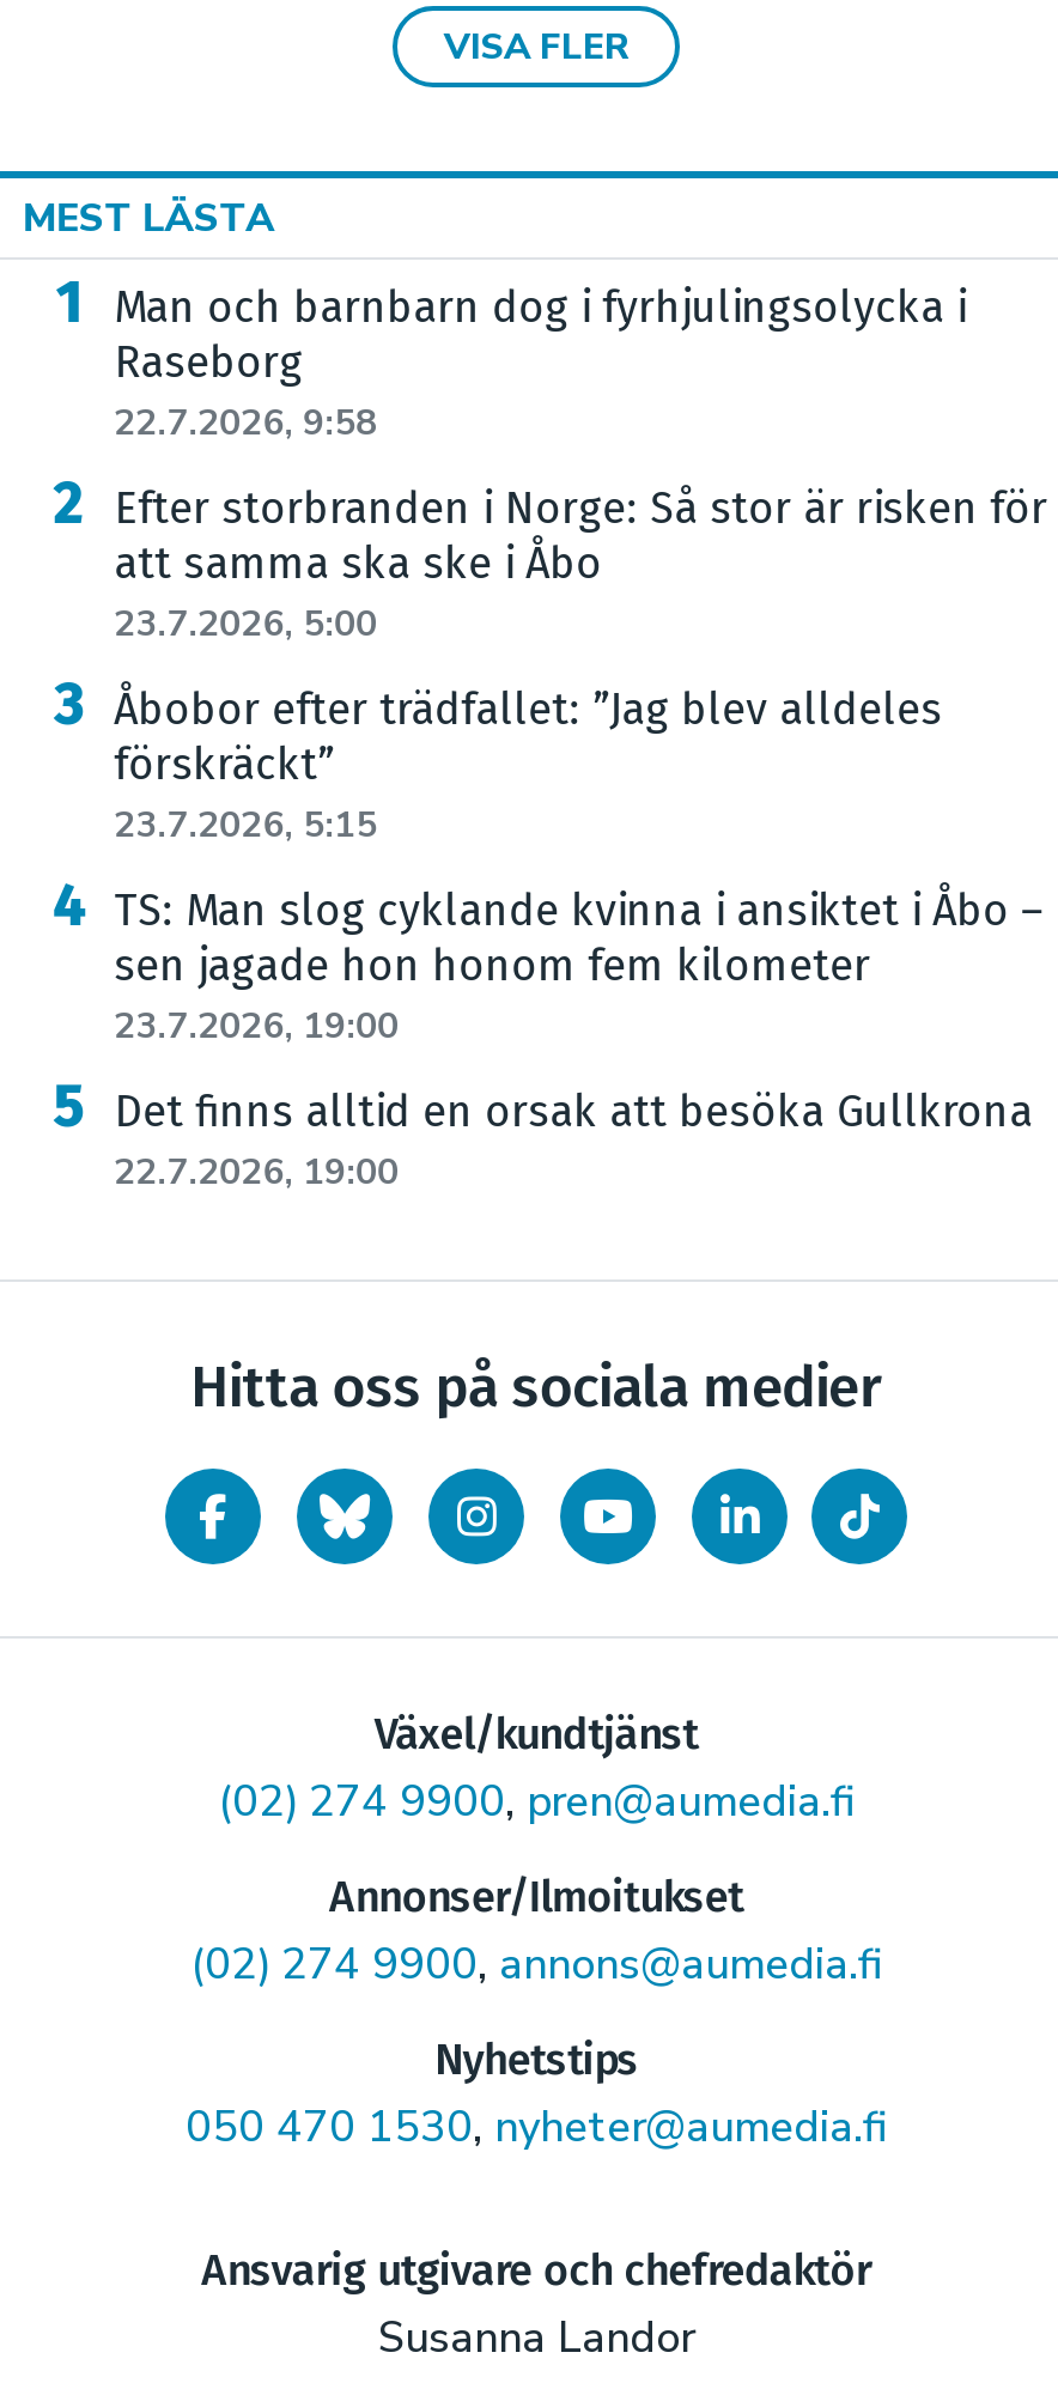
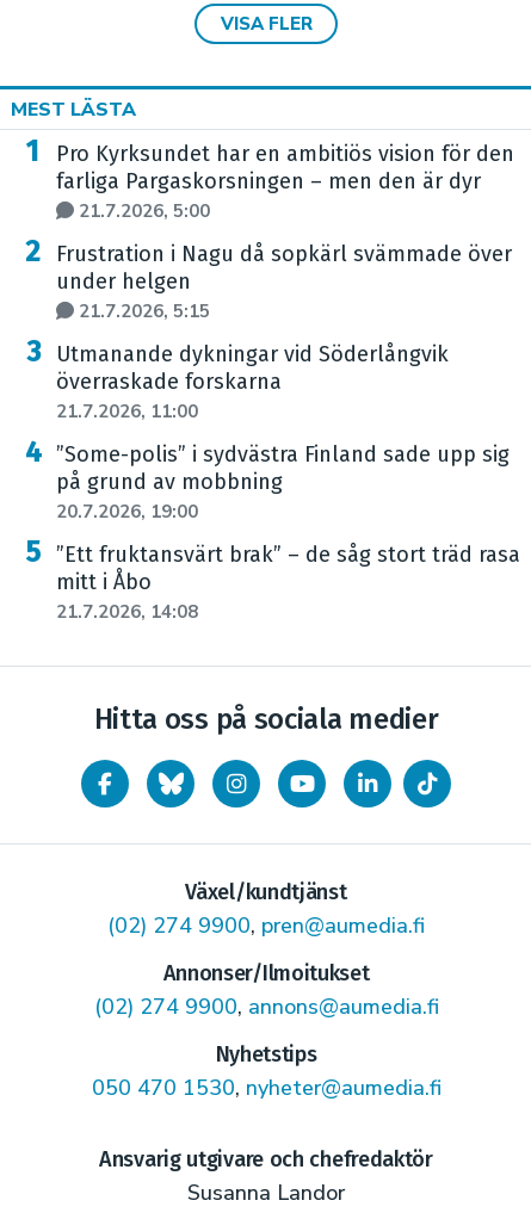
[114,282,966,447] Man och barnbarn dog i fyrhjulingsolycka i | Raseborg | 22.7.2026, 9:58 -> [56,141,514,223] Pro Kyrksundet har en ambitiös vision för den | farliga Pargaskorsningen – men den är dyr | 21.7.2026, 5:00
[114,483,1047,648] Efter storbranden i Norge: Så stor är risken för | att samma ska ske i Åbo | 23.7.2026, 5:00 -> [56,241,511,324] Frustration i Nagu då sopkärl svämmade över | under helgen | 21.7.2026, 5:15
[114,684,942,849] Åbobor efter trädfallet: ”Jag blev alldeles | förskräckt” | 23.7.2026, 5:15 -> [56,341,448,424] Utmanande dykningar vid Söderlångvik | överraskade forskarna | 21.7.2026, 11:00
[114,885,1045,1050] TS: Man slog cyklande kvinna i ansiktet i Åbo – | sen jagade hon honom fem kilometer | 23.7.2026, 19:00 -> [56,442,509,524] ”Some-polis” i sydvästra Finland sade upp sig | på grund av mobbning | 20.7.2026, 19:00
[114,1086,1033,1196] Det finns alltid en orsak att besöka Gullkrona | 22.7.2026, 19:00 -> [56,542,520,624] ”Ett fruktansvärt brak” – de såg stort träd rasa | mitt i Åbo | 21.7.2026, 14:08

